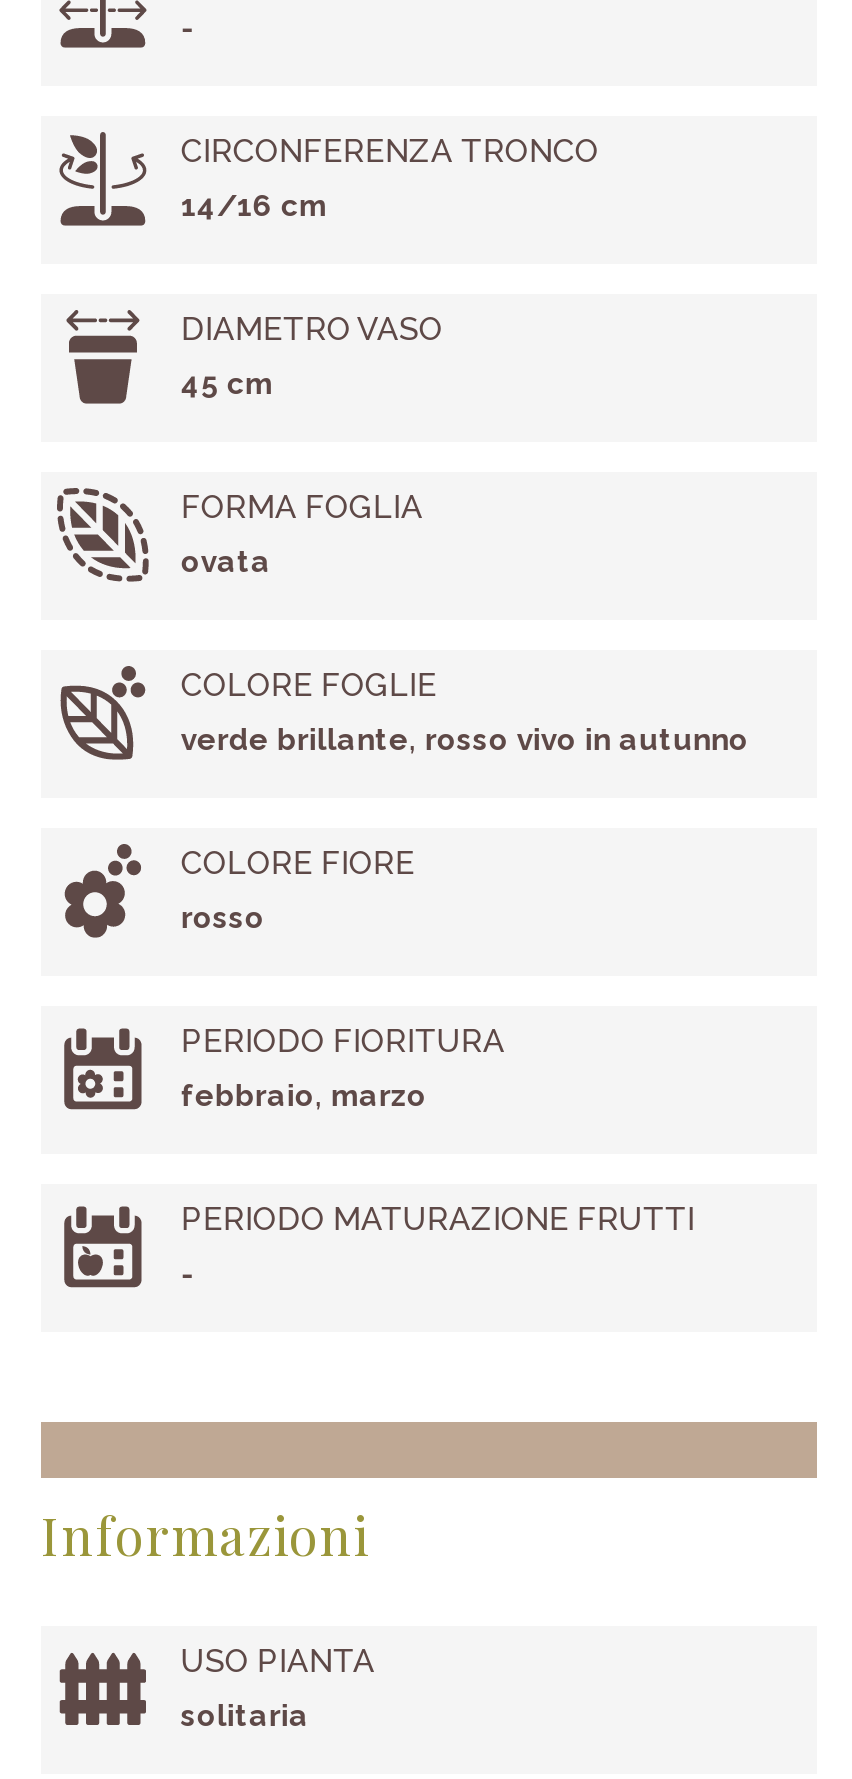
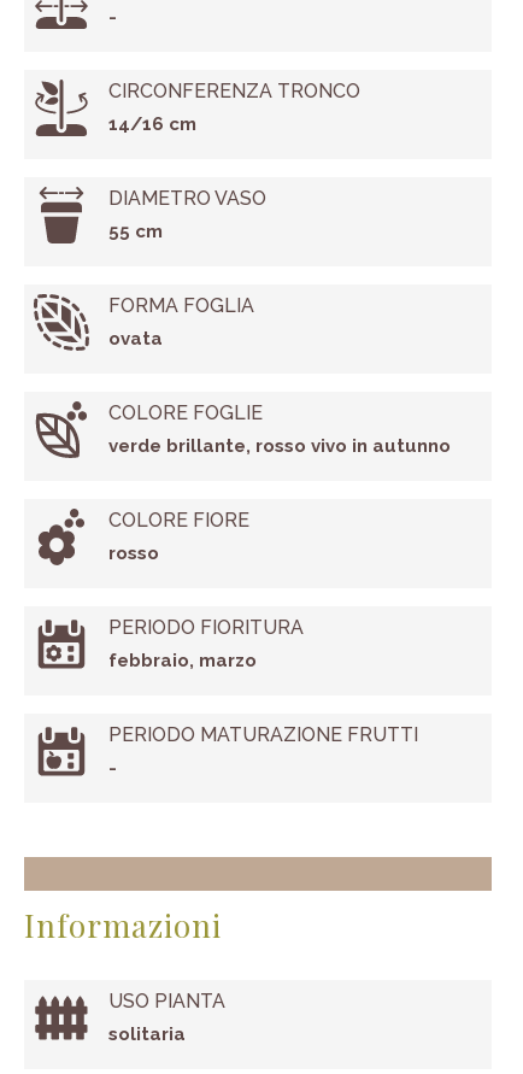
[181,367,273,403] 45 cm -> [108,221,162,243] 55 cm

